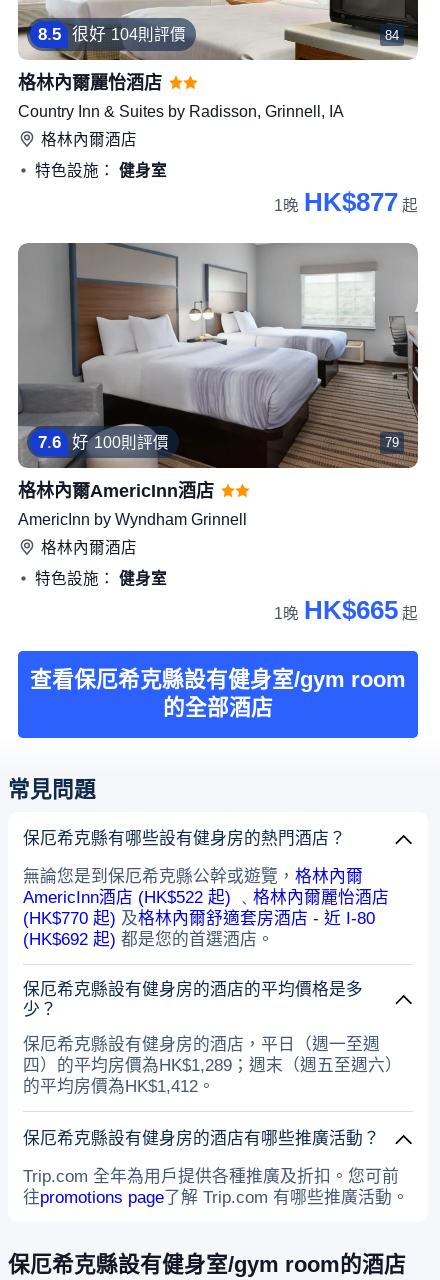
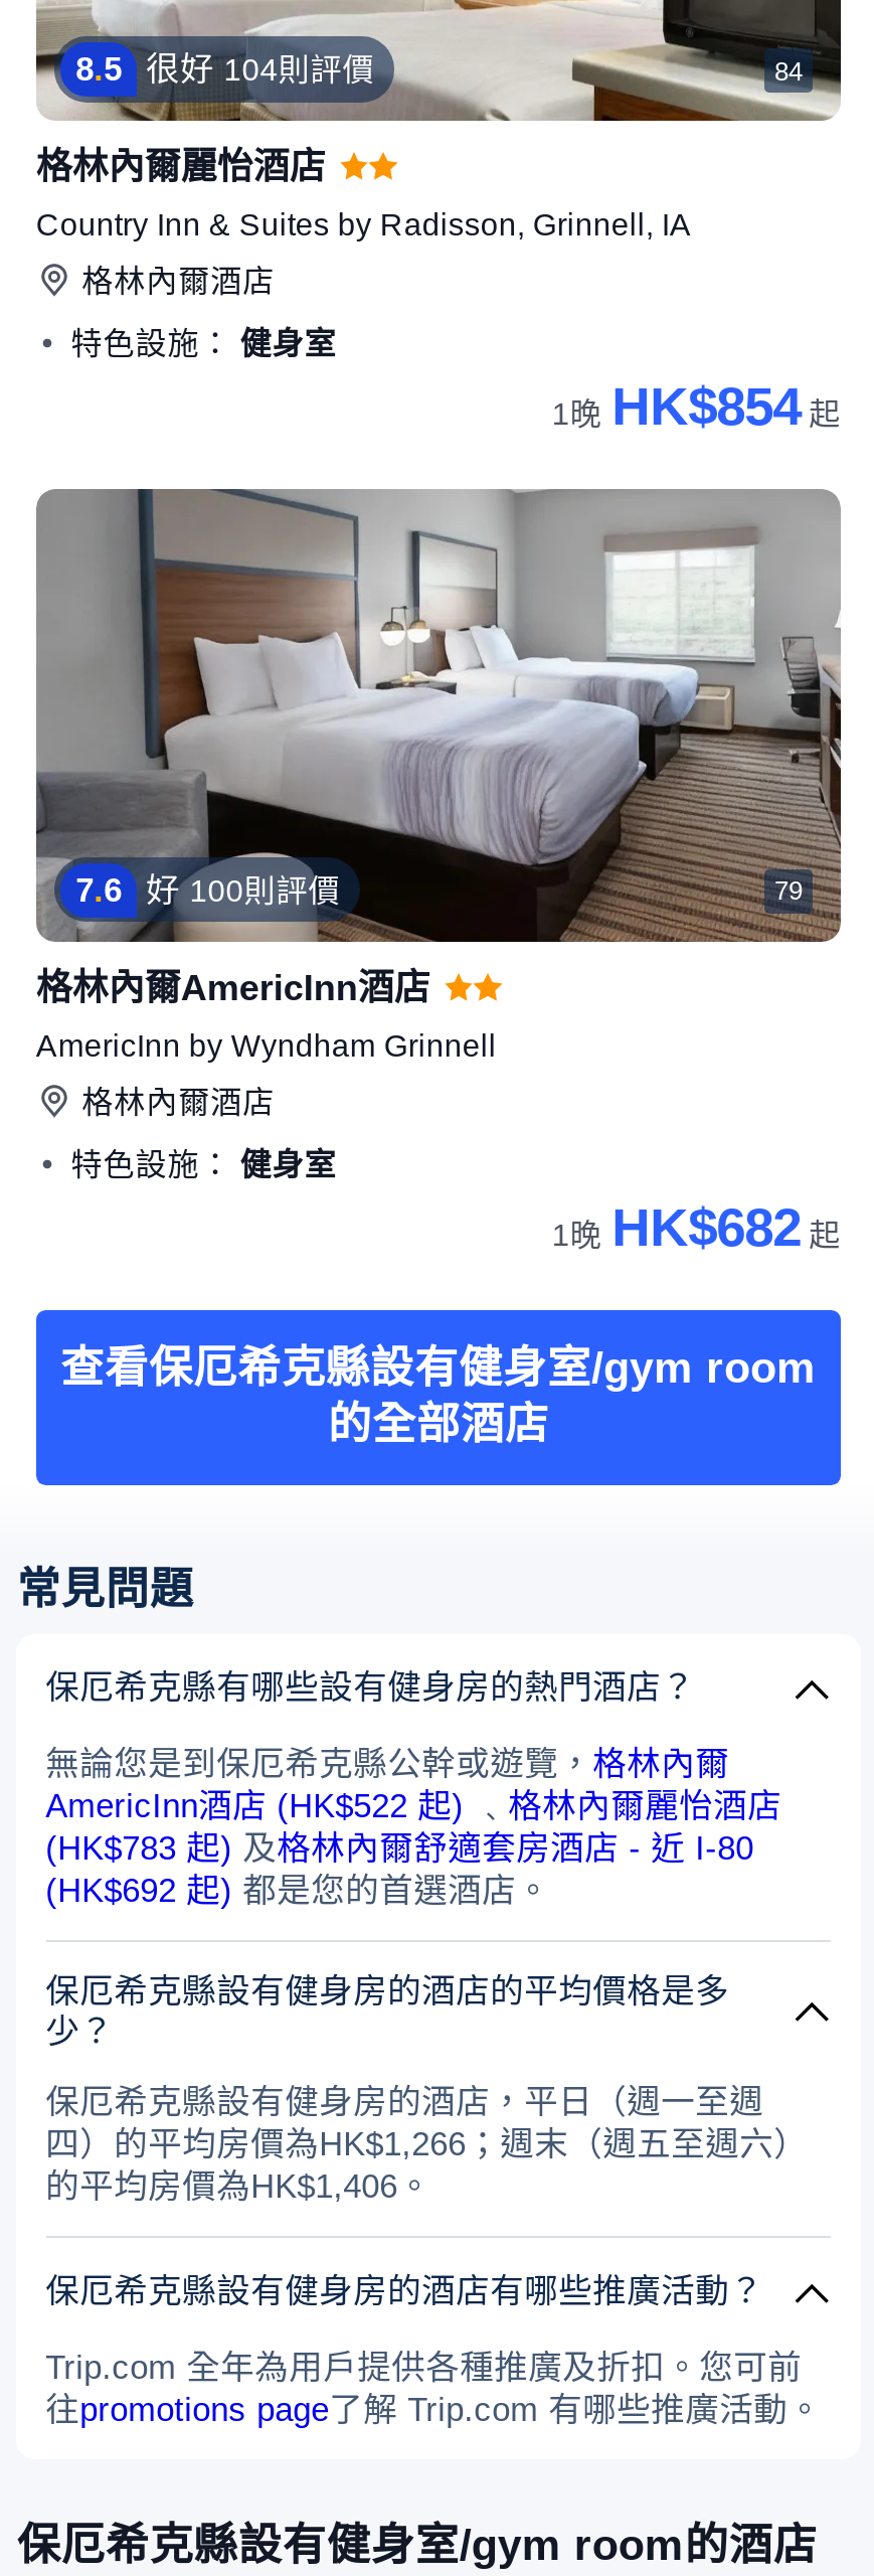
[274,187,418,217] 1晚 HK$877起 -> [552,376,841,437] 1晚 HK$854起
[274,595,418,625] 1晚 HK$665起 -> [552,1197,841,1257] 1晚 HK$682起
[23,909,375,928] (HK$770 起)及格林內爾舒適套房酒店 - 近 I-80 -> [46,1829,754,1868] (HK$783 起)及格林內爾舒適套房酒店 - 近 I-80
[23,1056,402,1075] 四）的平均房價為HK$1,289；週末（週五至週六） -> [46,2125,808,2163] 四）的平均房價為HK$1,266；週末（週五至週六）
[23,1077,215,1096] 的平均房價為HK$1,412。 -> [46,2167,432,2206] 的平均房價為HK$1,406。

